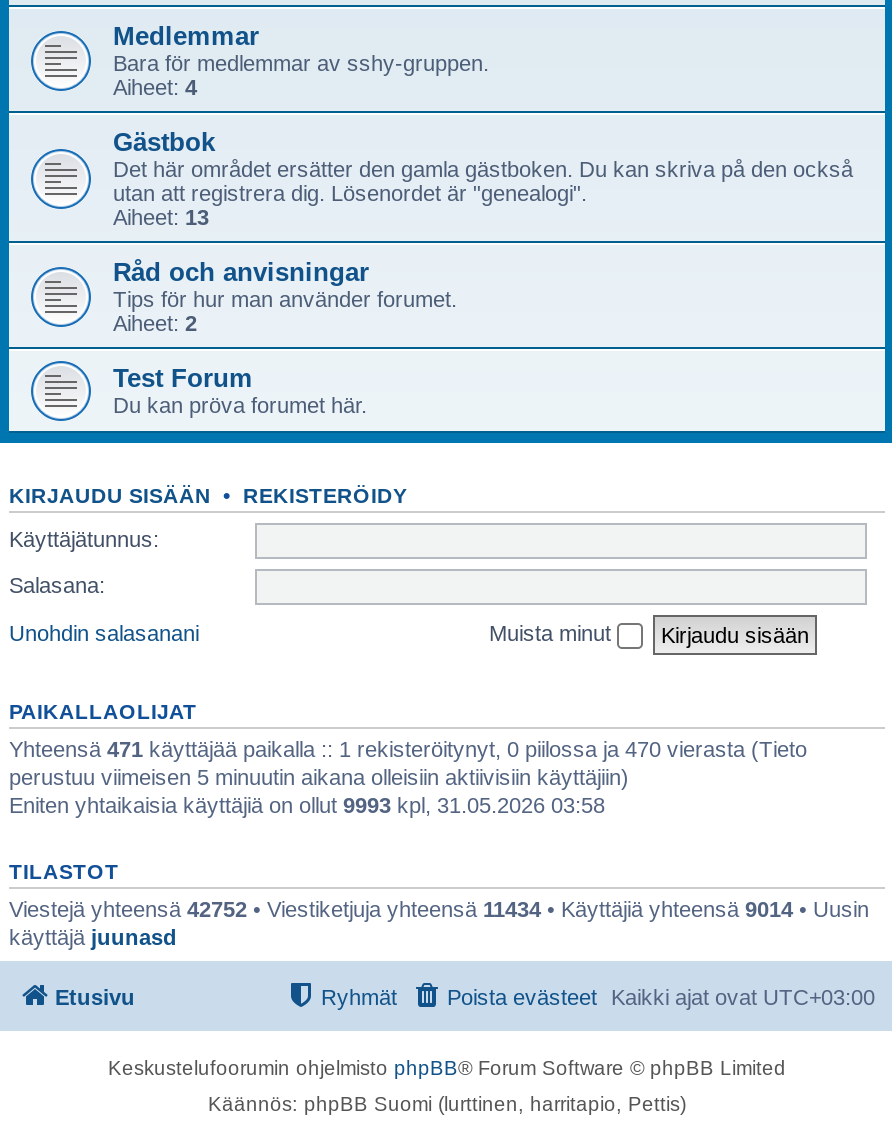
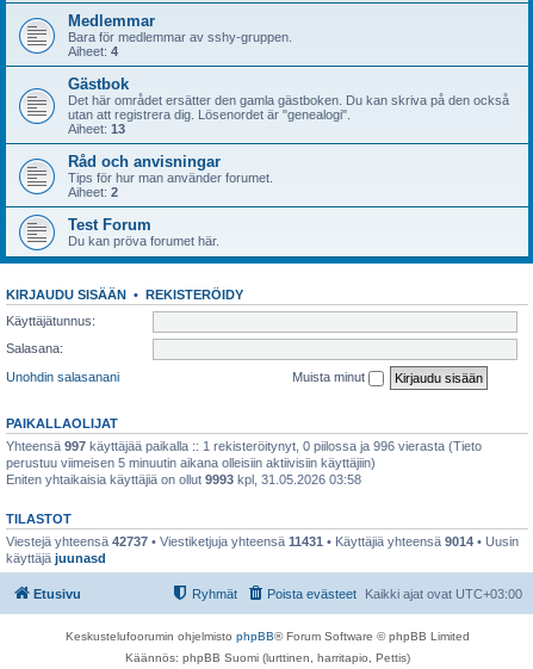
[9,736,807,760] Yhteensä 471 käyttäjää paikalla :: 1 rekisteröitynyt, 0 piilossa ja 470 vierasta (Tieto -> [6,438,482,453] Yhteensä 997 käyttäjää paikalla :: 1 rekisteröitynyt, 0 piilossa ja 996 vierasta (Tieto
[9,896,869,920] Viestejä yhteensä 42752 • Viestiketjuja yhteensä 11434 • Käyttäjiä yhteensä 9014 • Uusin -> [6,534,519,548] Viestejä yhteensä 42737 • Viestiketjuja yhteensä 11431 • Käyttäjiä yhteensä 9014 • Uusin

